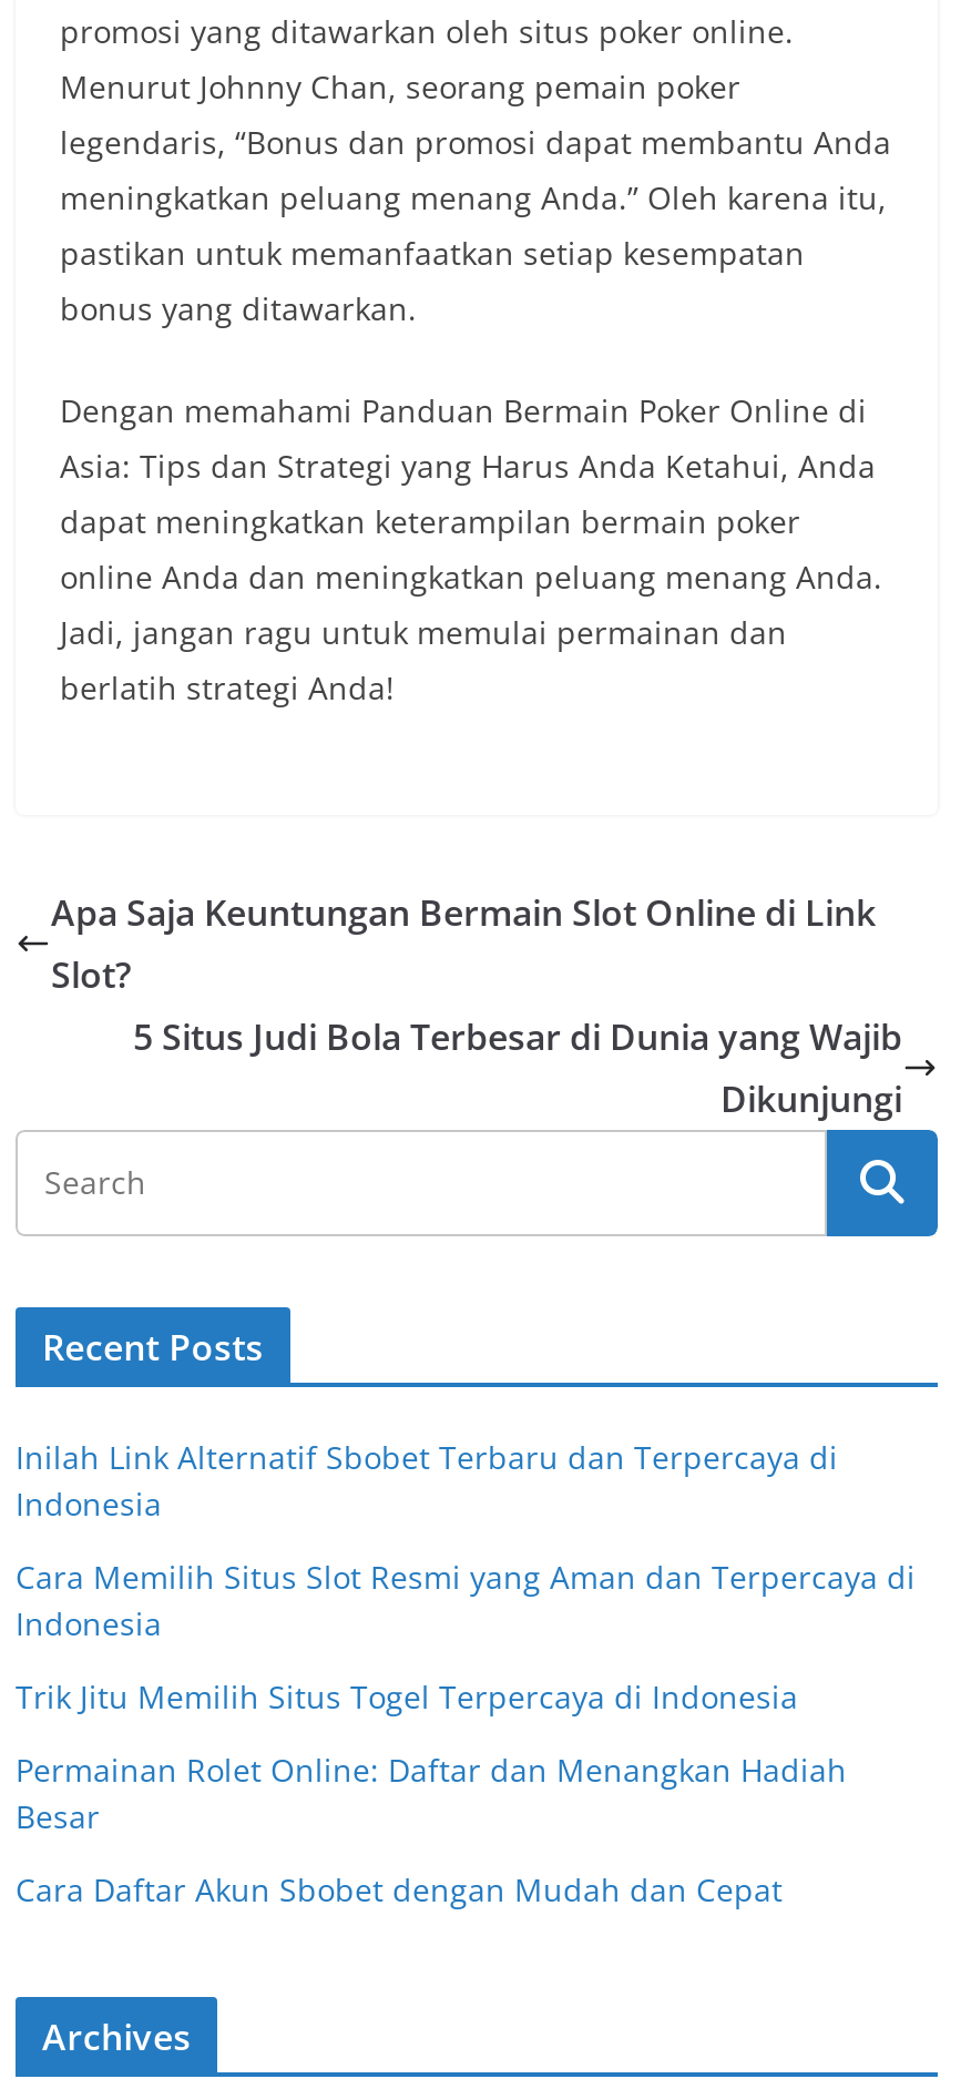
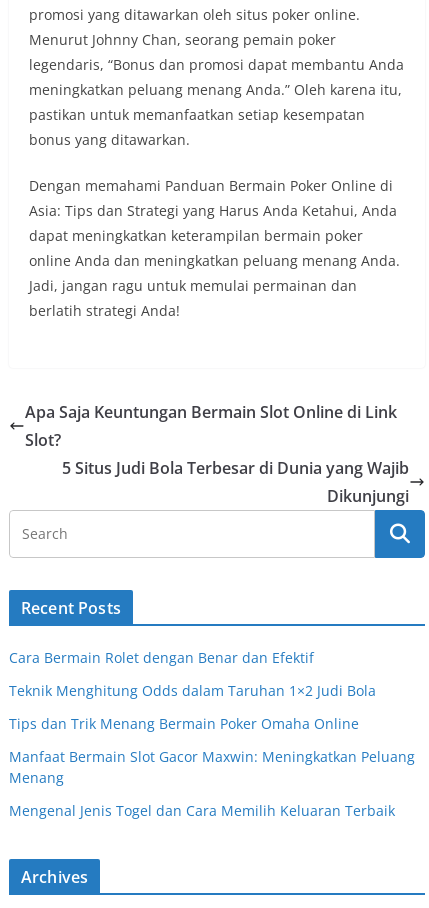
[16,1436,838,1525] Inilah Link Alternatif Sbobet Terbaru dan Terpercaya di | Indonesia -> [9,648,314,667] Cara Bermain Rolet dengan Benar dan Efektif
[16,1556,916,1644] Cara Memilih Situs Slot Resmi yang Aman dan Terpercaya di | Indonesia -> [9,681,376,700] Teknik Menghitung Odds dalam Taruhan 1×2 Judi Bola
[16,1675,798,1718] Trik Jitu Memilih Situs Togel Terpercaya di Indonesia -> [9,714,359,733] Tips dan Trik Menang Bermain Poker Omaha Online
[16,1749,847,1837] Permainan Rolet Online: Daftar dan Menangkan Hadiah | Besar -> [9,747,415,787] Manfaat Bermain Slot Gacor Maxwin: Meningkatkan Peluang | Menang
[16,1868,783,1910] Cara Daftar Akun Sbobet dengan Mudah dan Cepat -> [9,801,395,820] Mengenal Jenis Togel dan Cara Memilih Keluaran Terbaik

